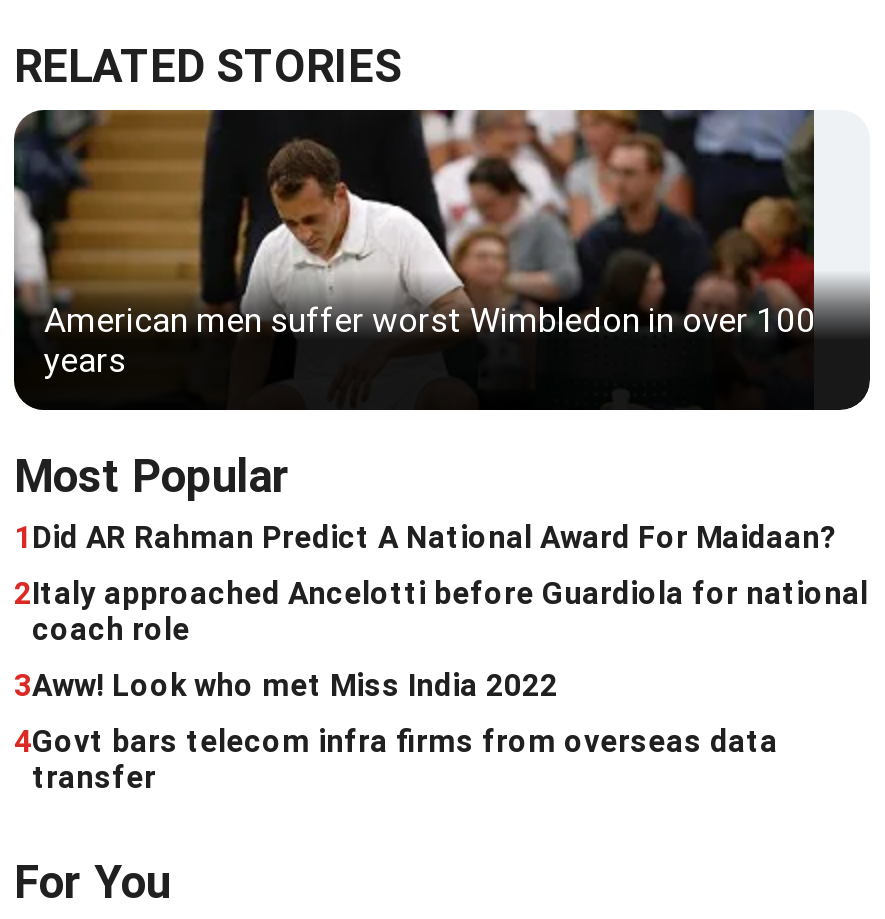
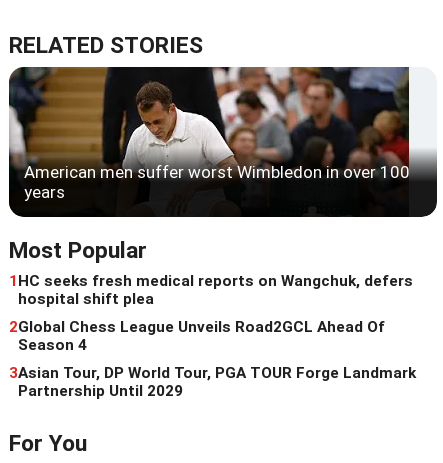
[14,520,868,796] 1 Did AR Rahman Predict A National Award For Maidaan? | 2Italy approached Ancelotti before Guardiola for national | coach role | 3Aww! Look who met Miss India 2022 | 4Govt bars telecom infra firms from overseas data | transfer -> [9,272,416,400] 1 HC seeks fresh medical reports on Wangchuk, defers | hospital shift plea | 2Global Chess League Unveils Road2GCL Ahead Of | Season 4 | 3Asian Tour, DP World Tour, PGA TOUR Forge Landmark | Partnership Until 2029

